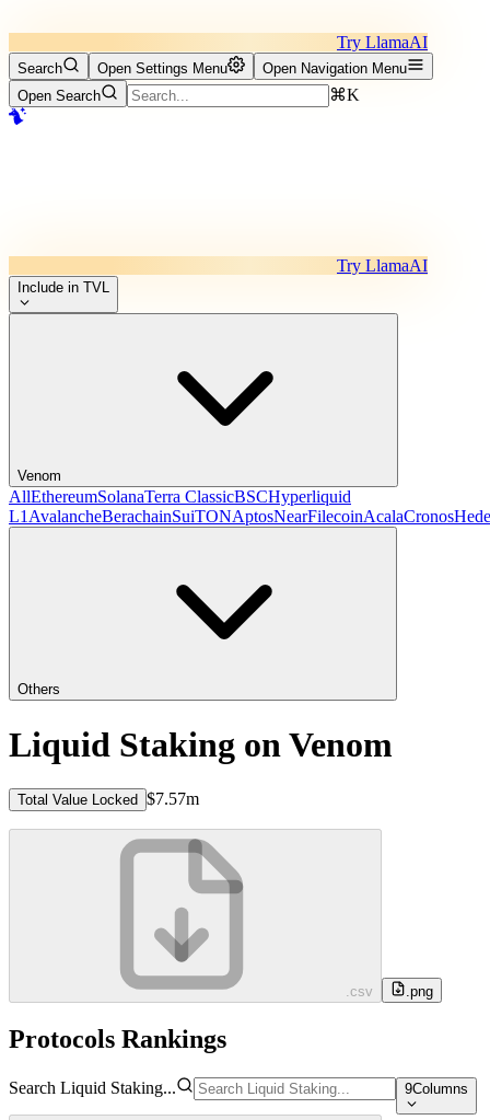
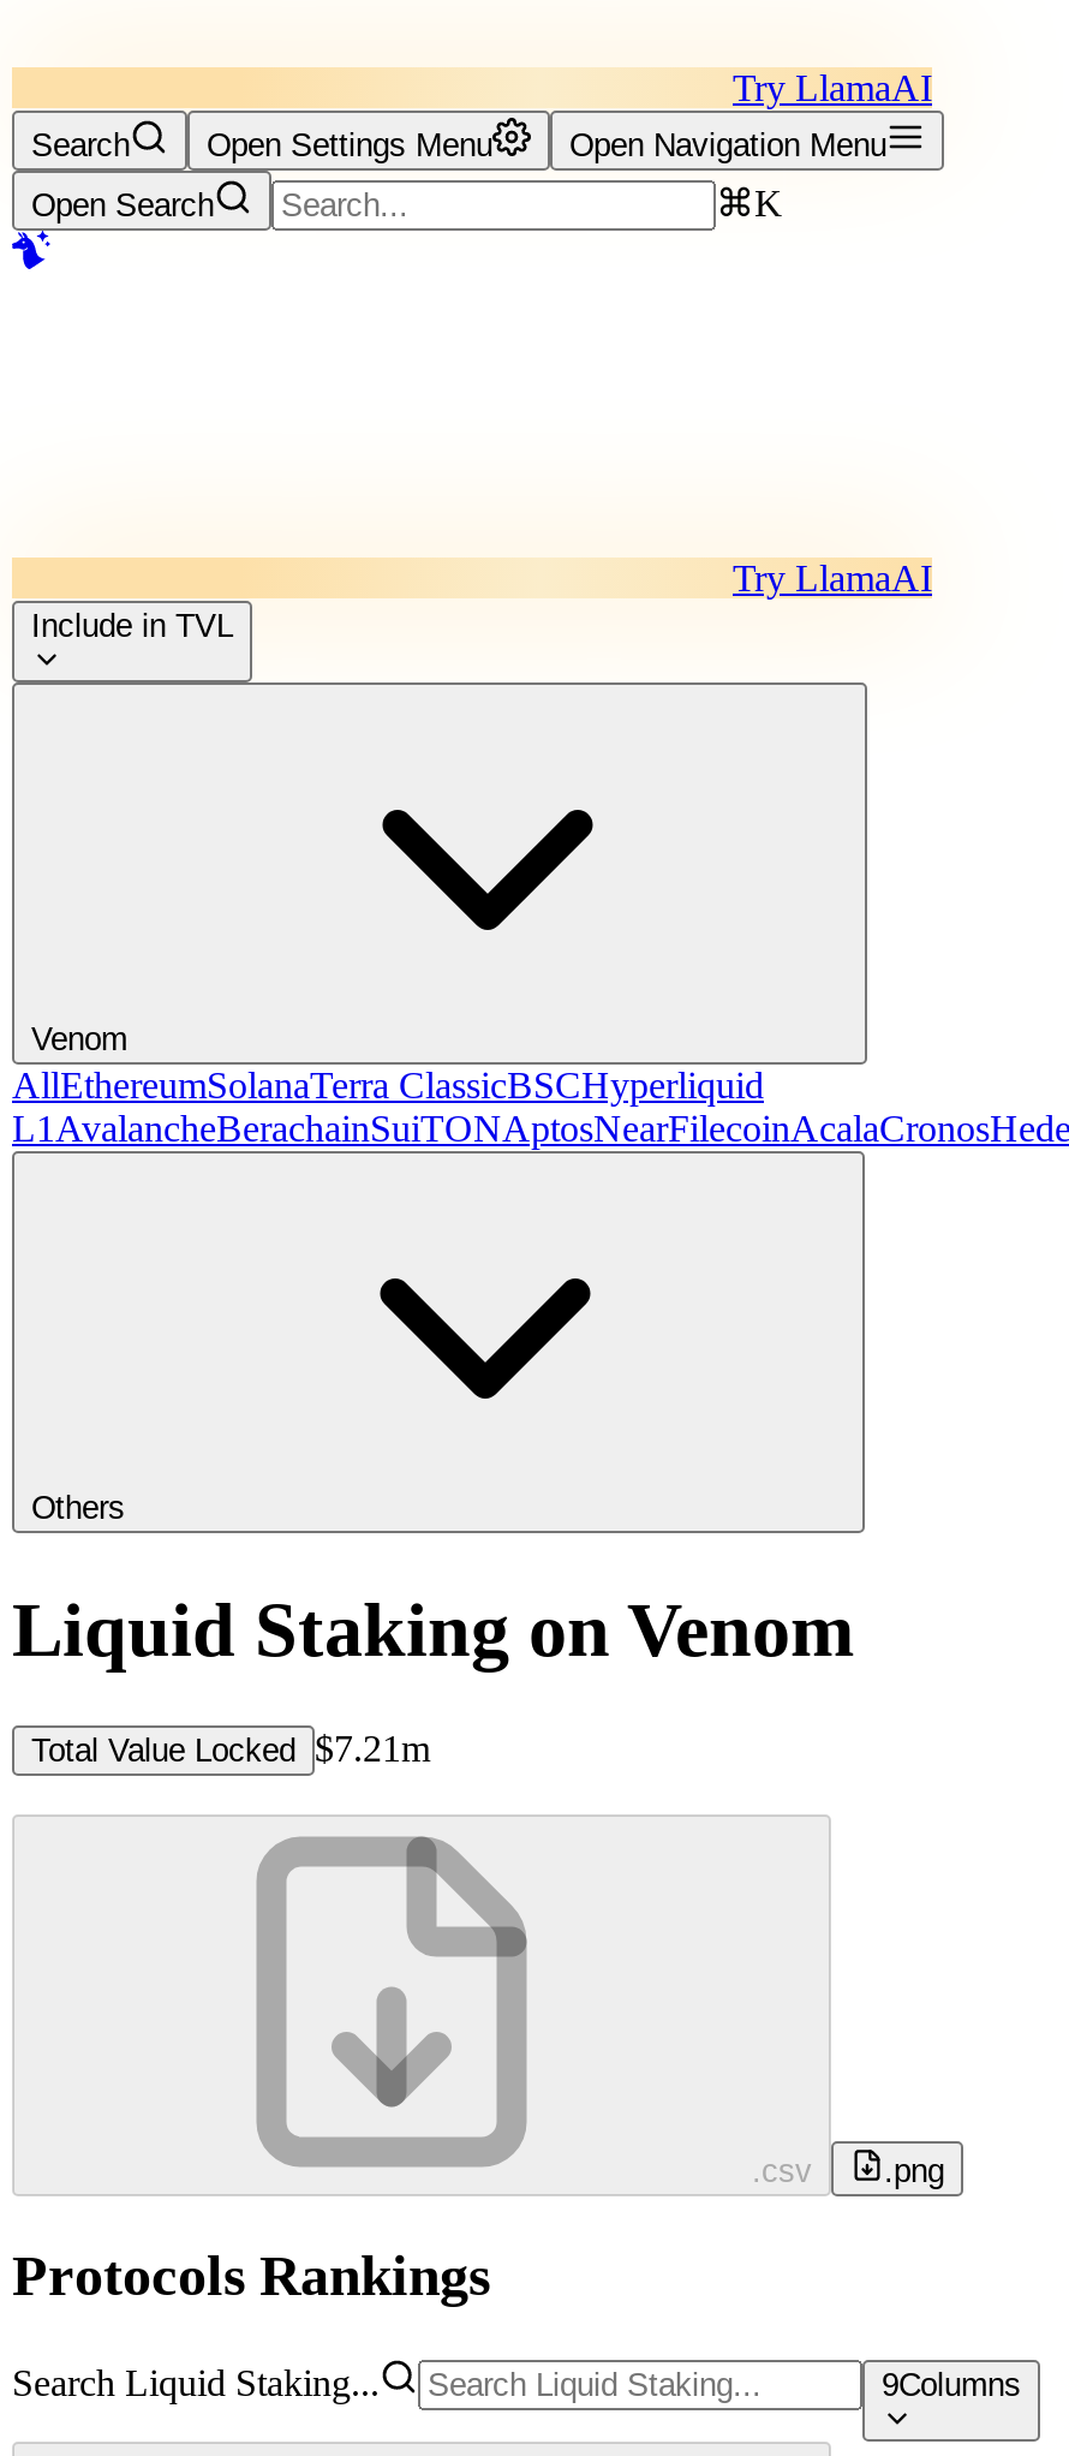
[17,790,199,808] Total Value Locked $7.57m -> [31,1728,430,1769] Total Value Locked $7.21m

